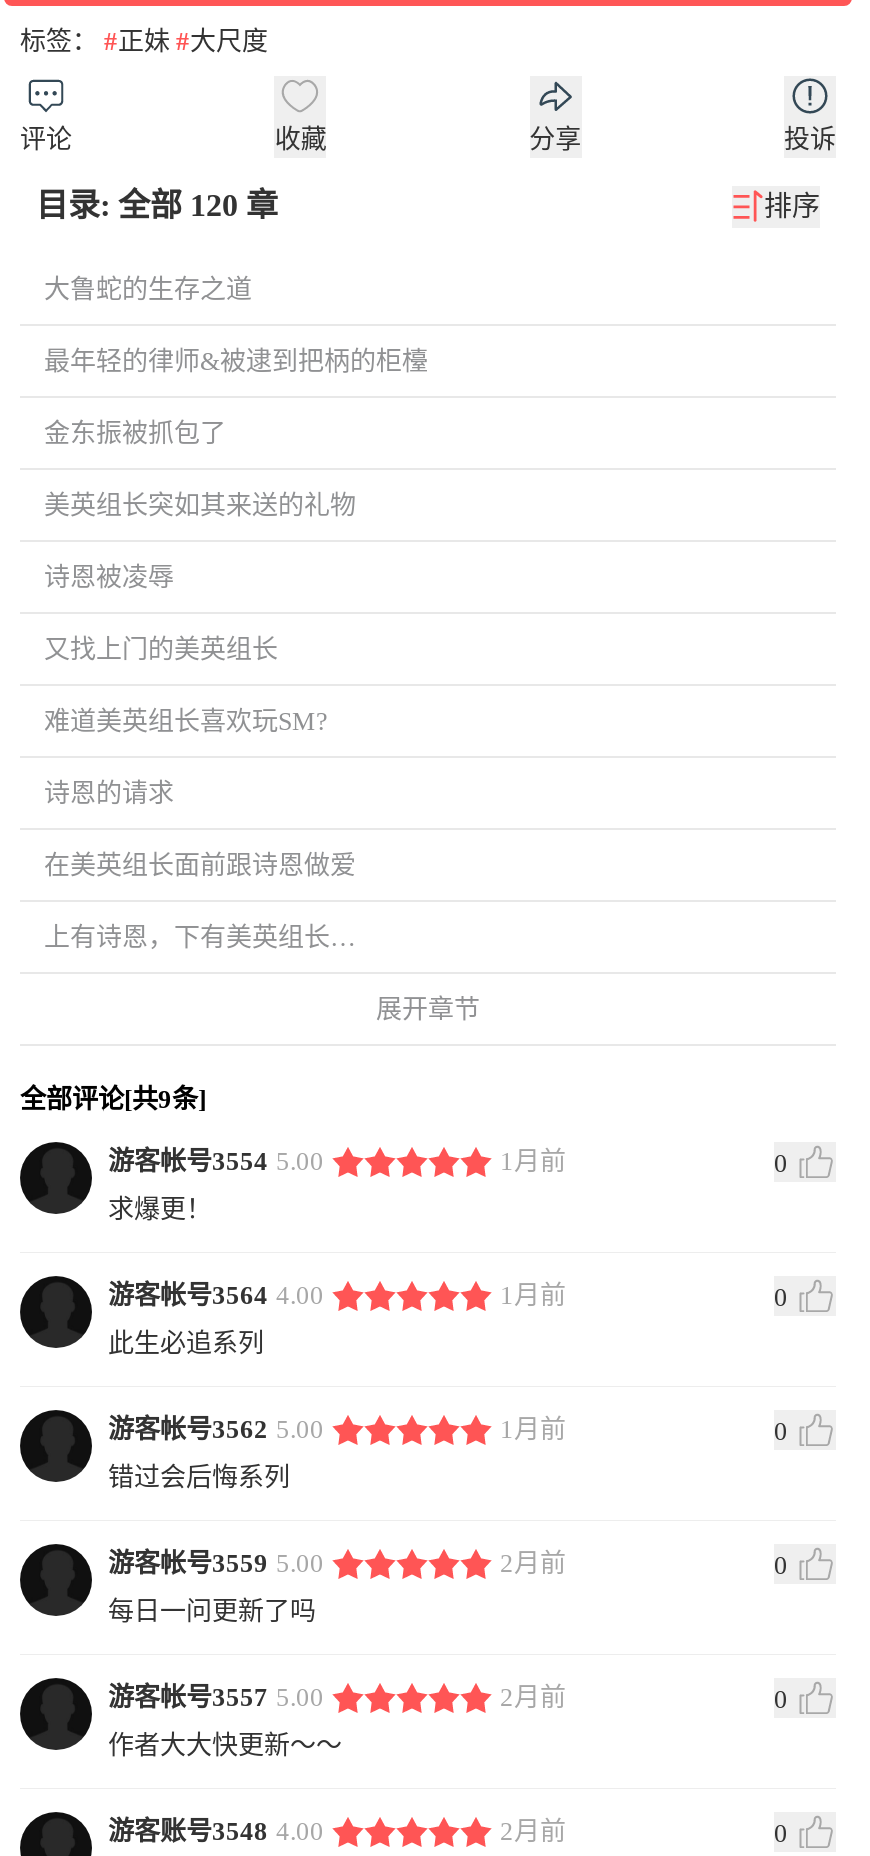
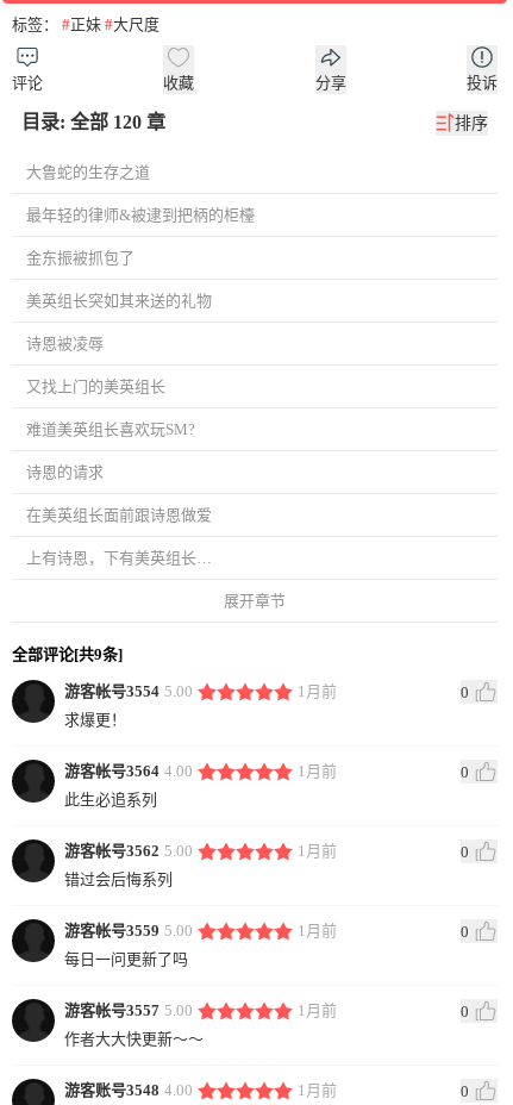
[500,1548,566,1578] 2月前 -> [298,922,337,940] 1月前
[500,1682,566,1712] 2月前 -> [298,1002,337,1020] 1月前
[500,1816,566,1846] 2月前 -> [298,1081,337,1099] 1月前

